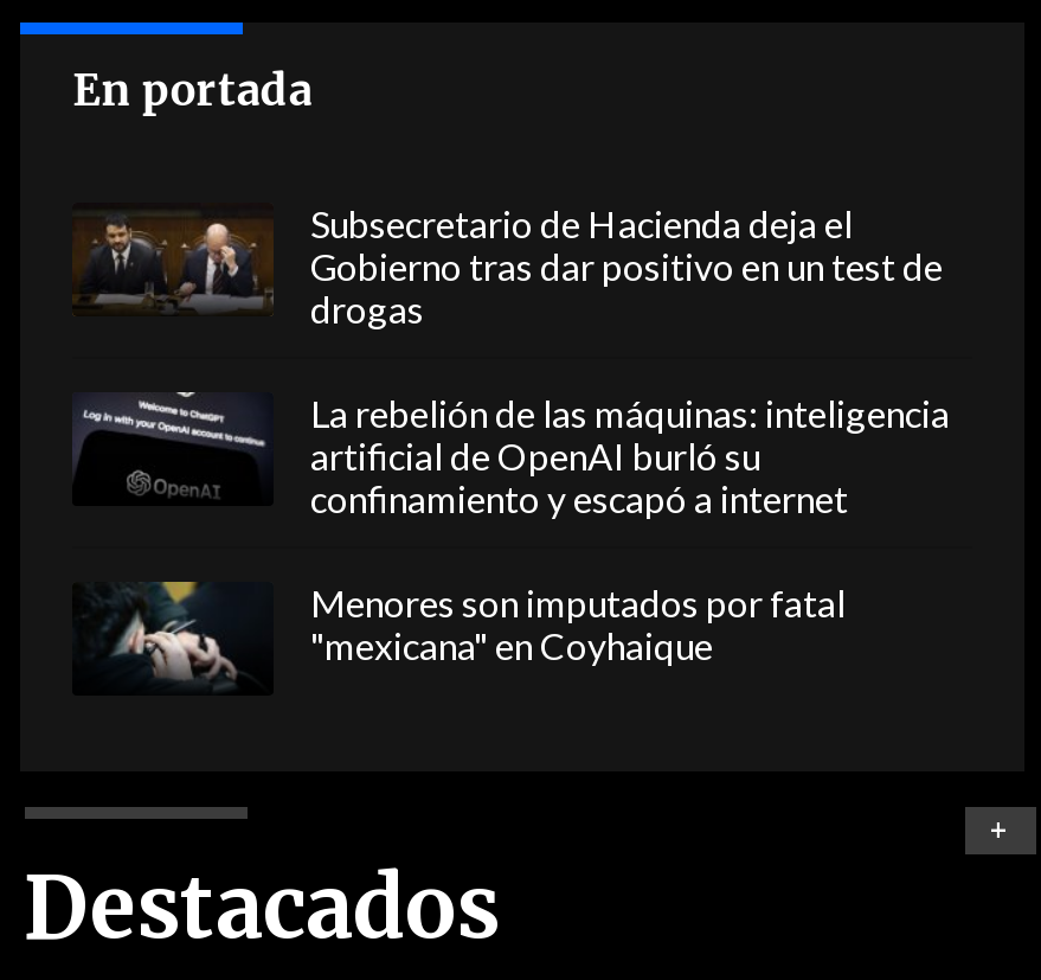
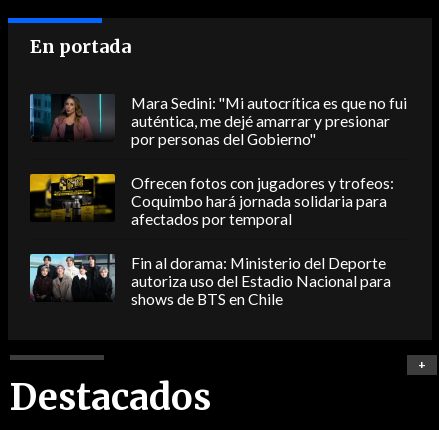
[72,203,943,332] [image] | Subsecretario de Hacienda deja el | Gobierno tras dar positivo en un test de | drogas -> [29,93,406,148] [image] | Mara Sedini: "Mi autocrítica es que no fui | auténtica, me dejé amarrar y presionar | por personas del Gobierno"
[72,390,950,521] [image] | La rebelión de las máquinas: inteligencia | artificial de OpenAI burló su | confinamiento y escapó a internet -> [29,173,393,228] [image] | Ofrecen fotos con jugadores y trofeos: | Coquimbo hará jornada solidaria para | afectados por temporal
[72,579,846,681] [image] | Menores son imputados por fatal | "mexicana" en Coyhaique -> [29,253,390,308] [image] | Fin al dorama: Ministerio del Deporte | autoriza uso del Estadio Nacional para | shows de BTS en Chile

